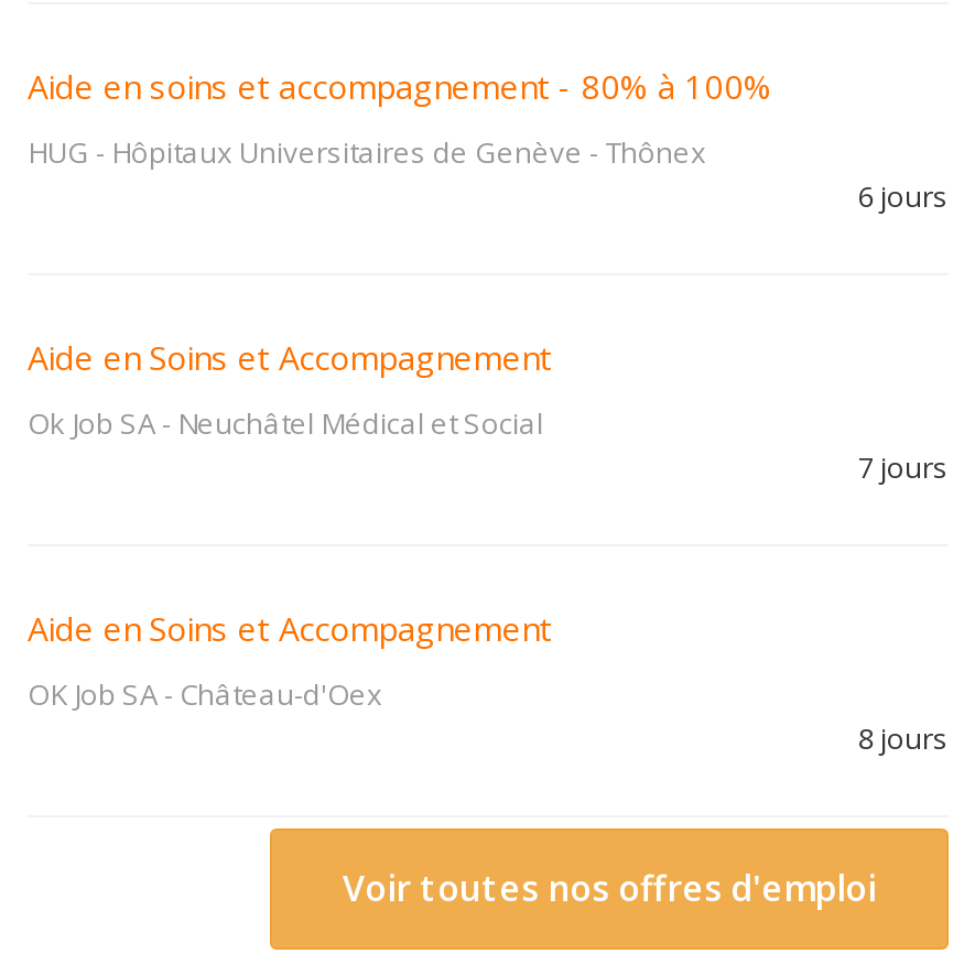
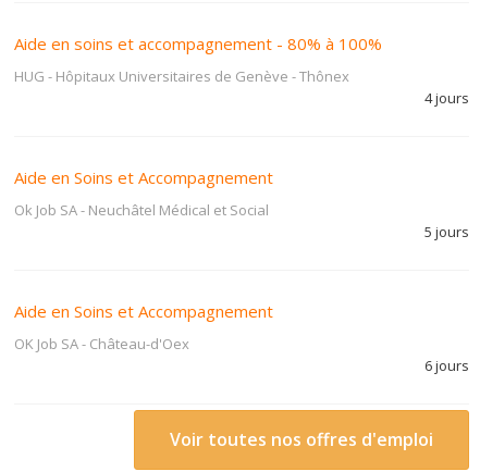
[858,176,949,216] 6 jours -> [424,88,469,108] 4 jours
[858,447,949,487] 7 jours -> [424,222,469,241] 5 jours
[858,718,949,758] 8 jours -> [424,356,469,375] 6 jours

